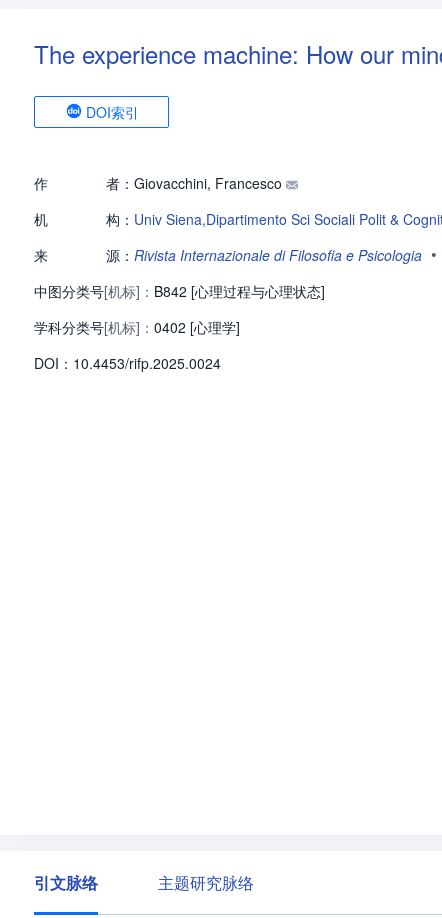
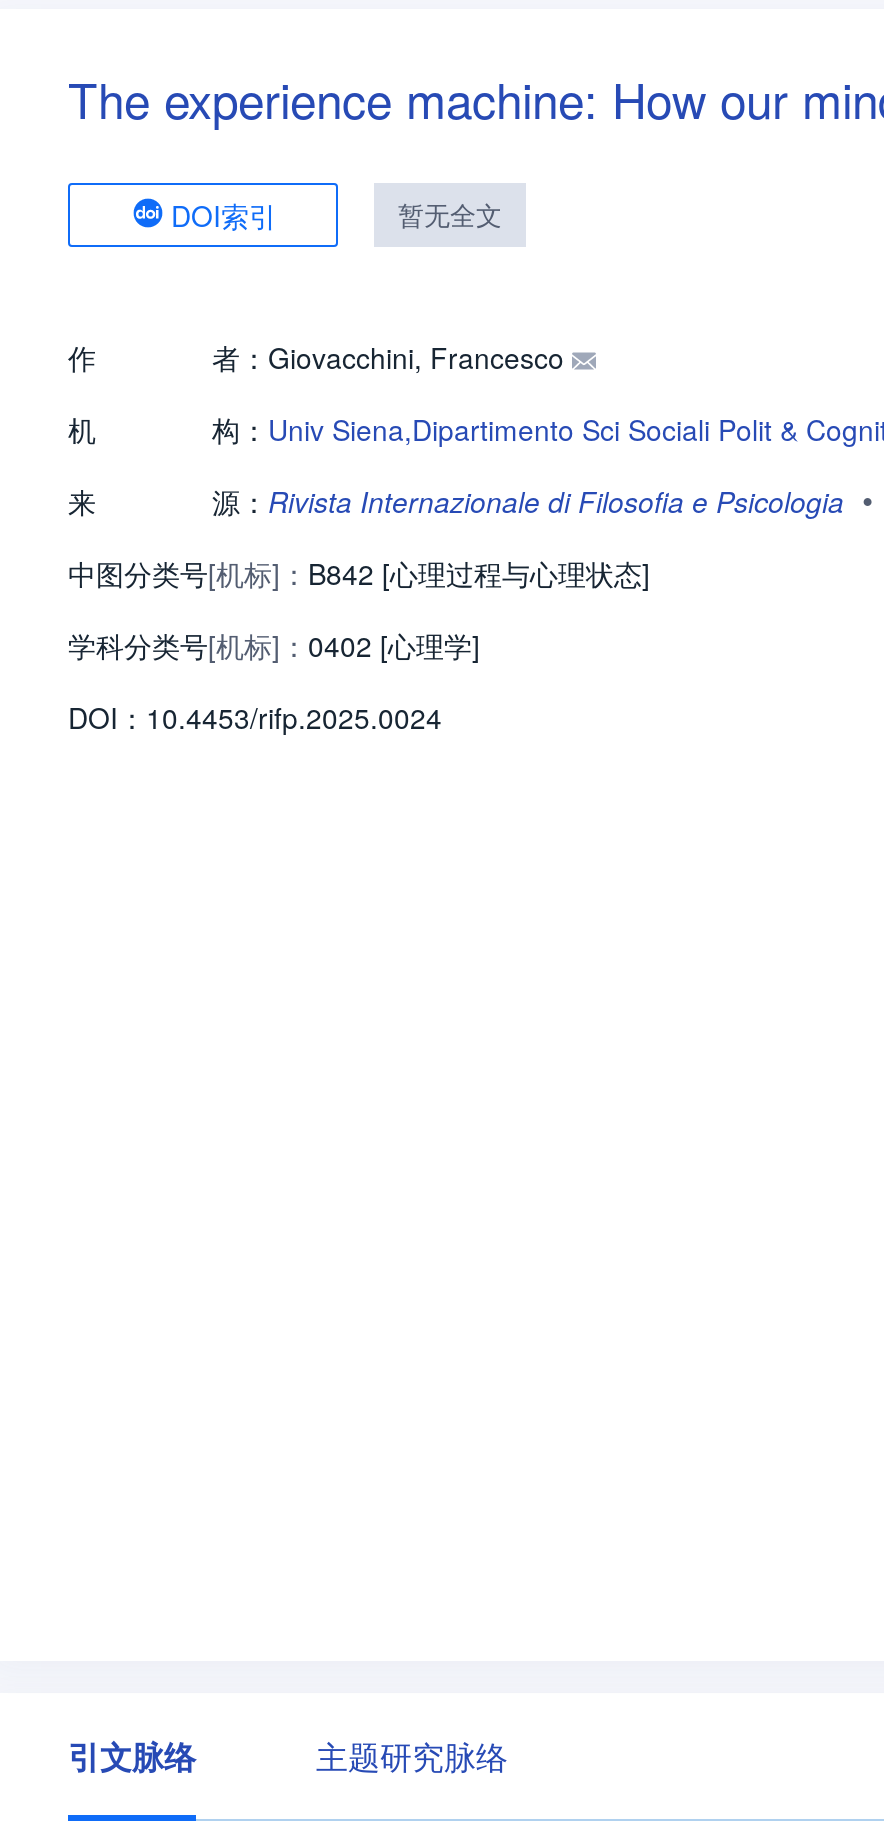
none -> [398,195,502,233] 暂无全文

